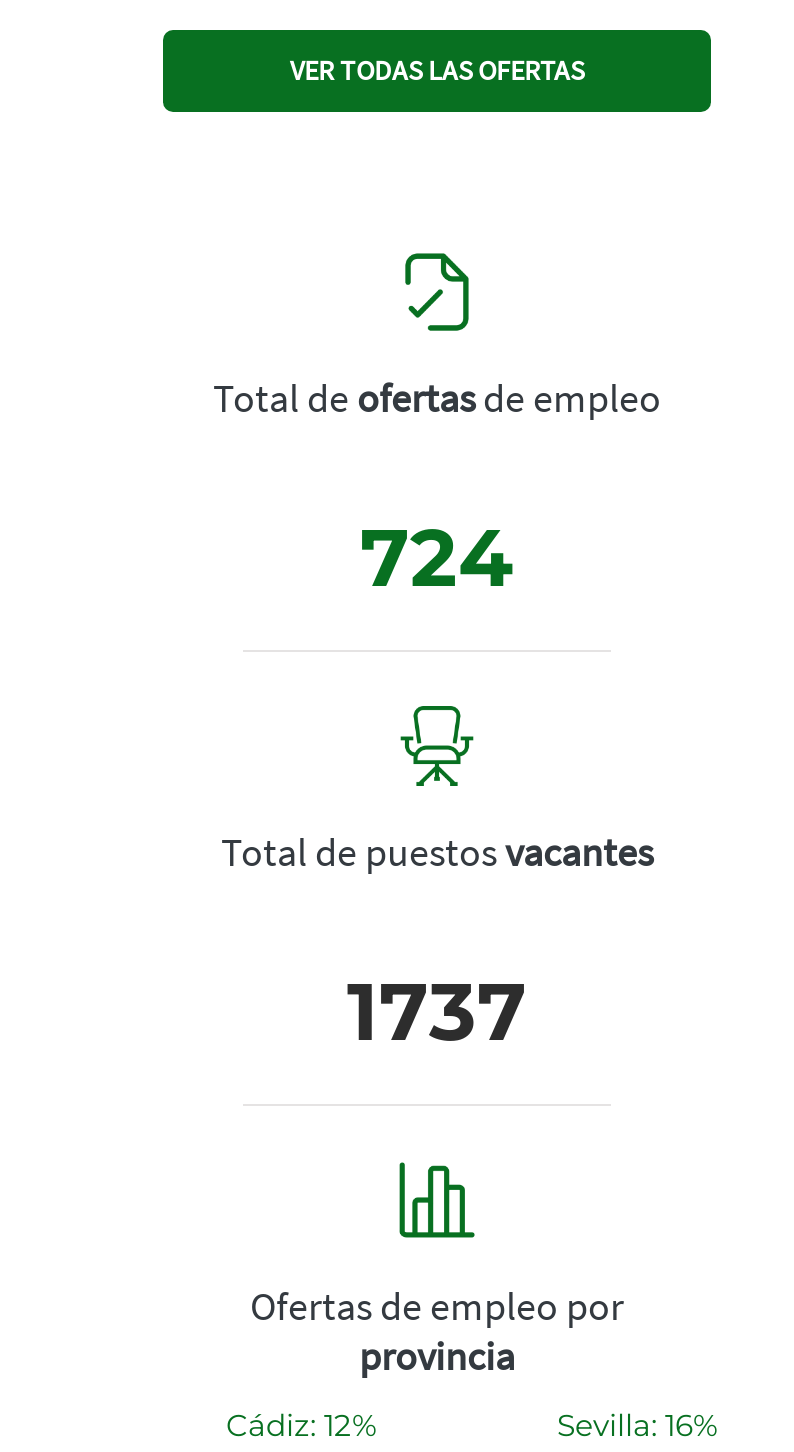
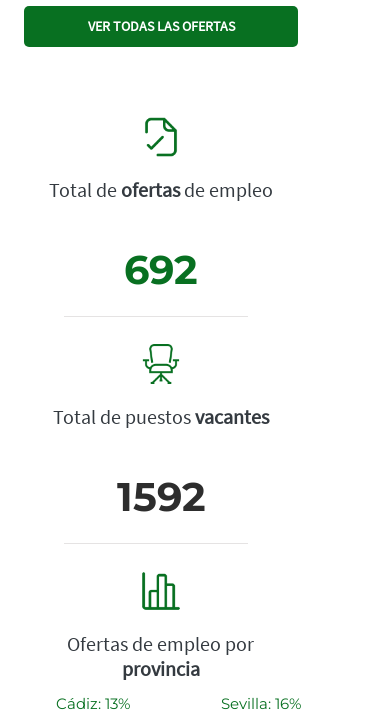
[360,508,514,606] 724 -> [124,245,198,294] 692
[347,962,527,1060] 1737 -> [116,472,205,521] 1592
[226,1406,376,1444] Cádiz: 12% -> [56,694,130,713] Cádiz: 13%

